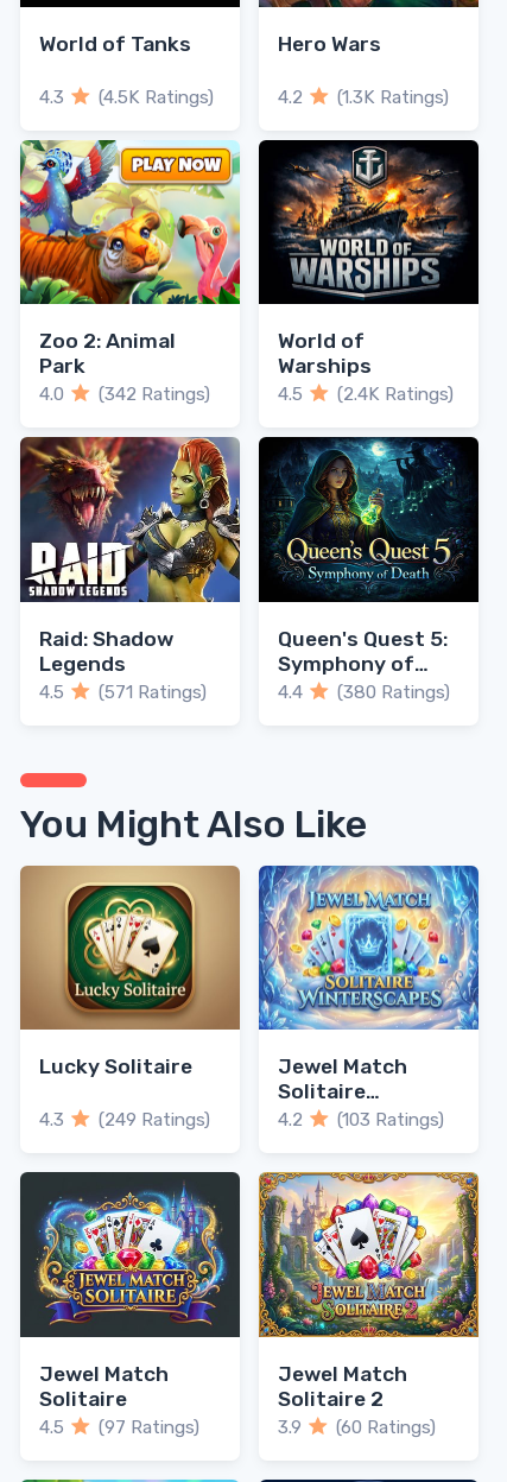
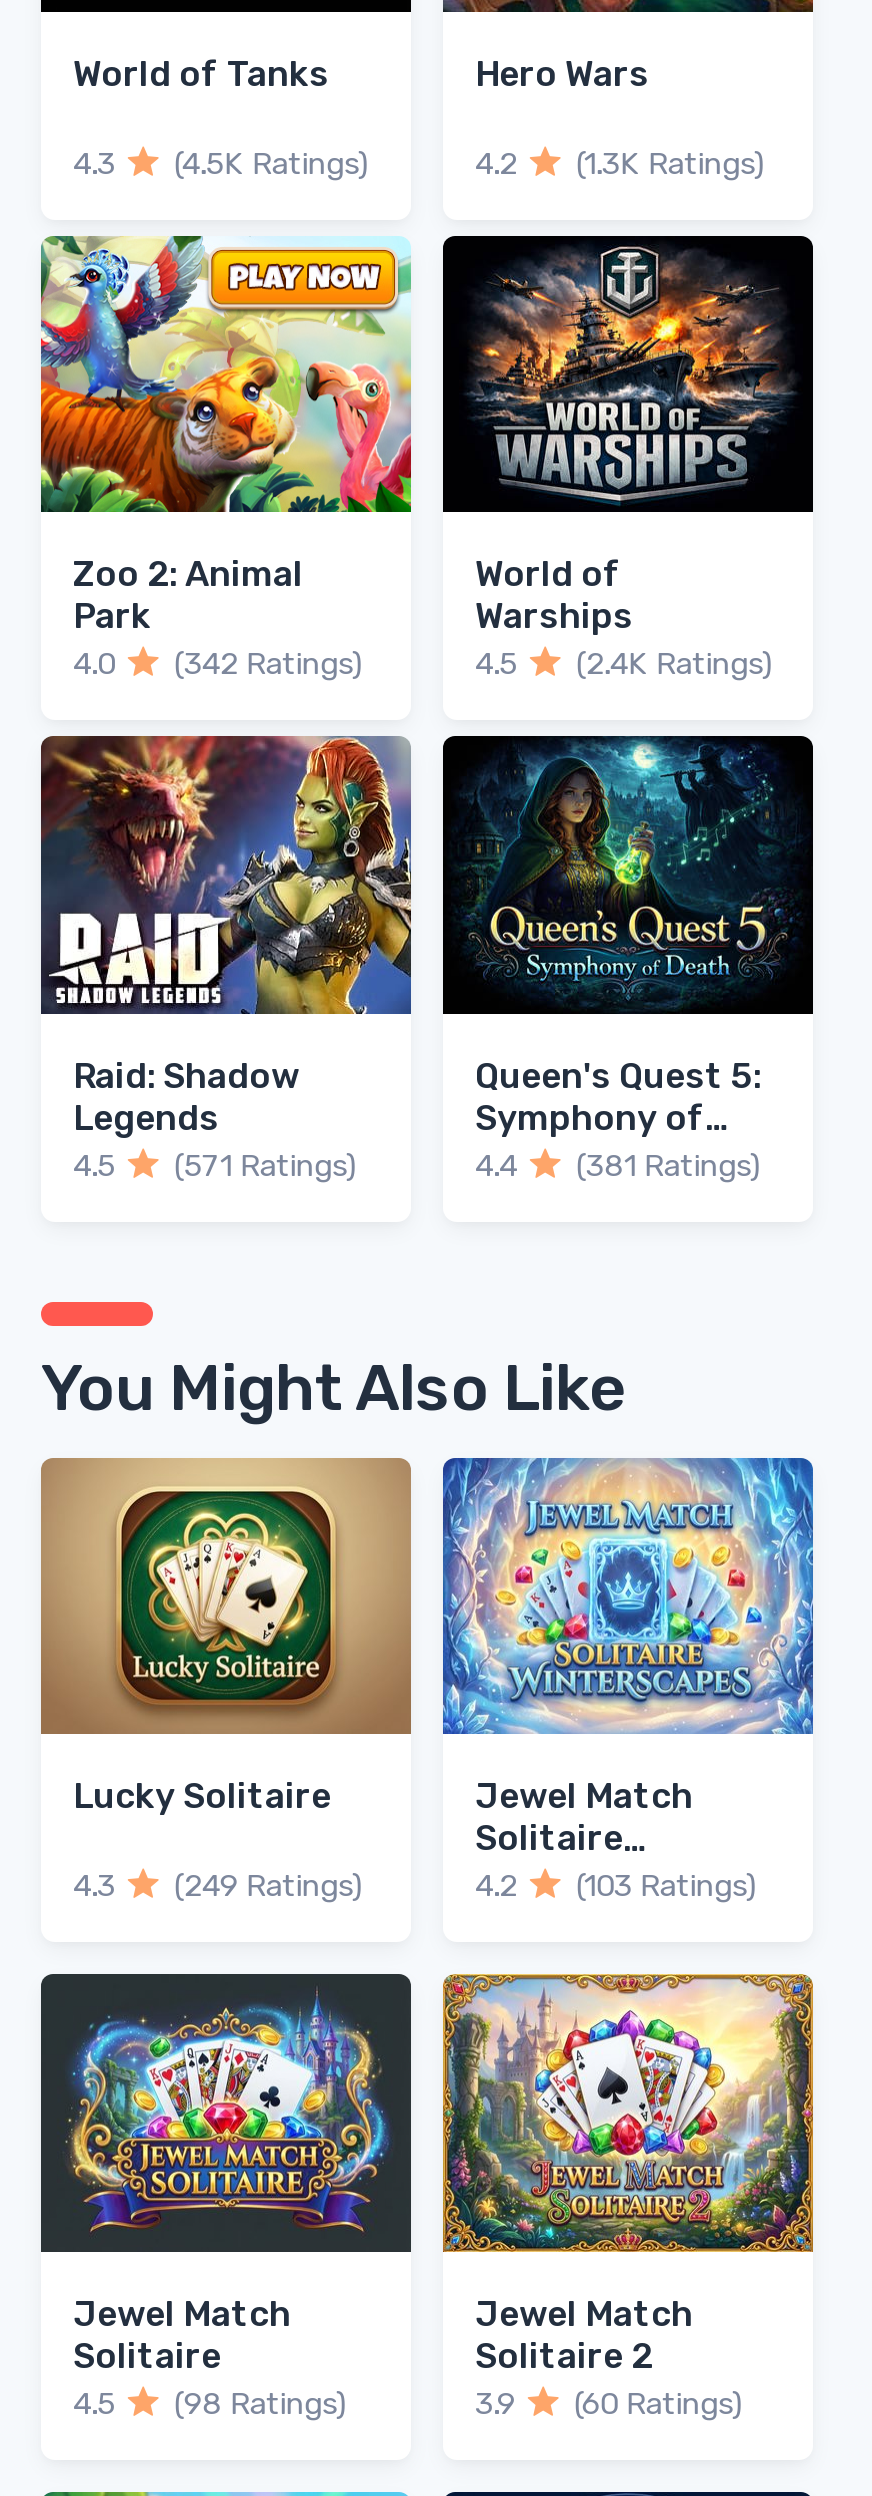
[338,682,450,703] (380 Ratings) -> [576,1148,760,1184] (381 Ratings)
[39,1417,200,1438] 4.5 (97 Ratings) -> [73,2386,346,2422] 4.5 (98 Ratings)

